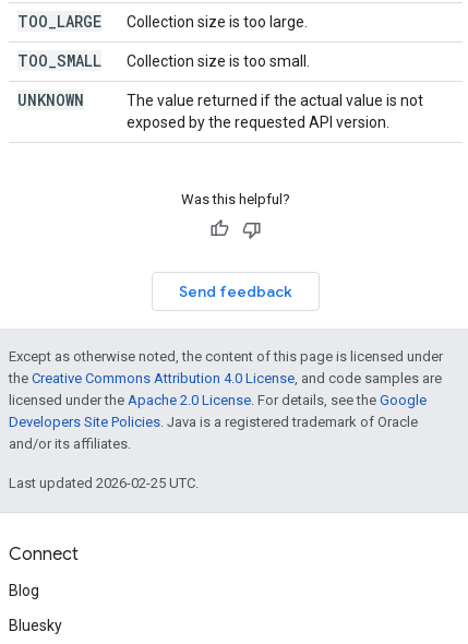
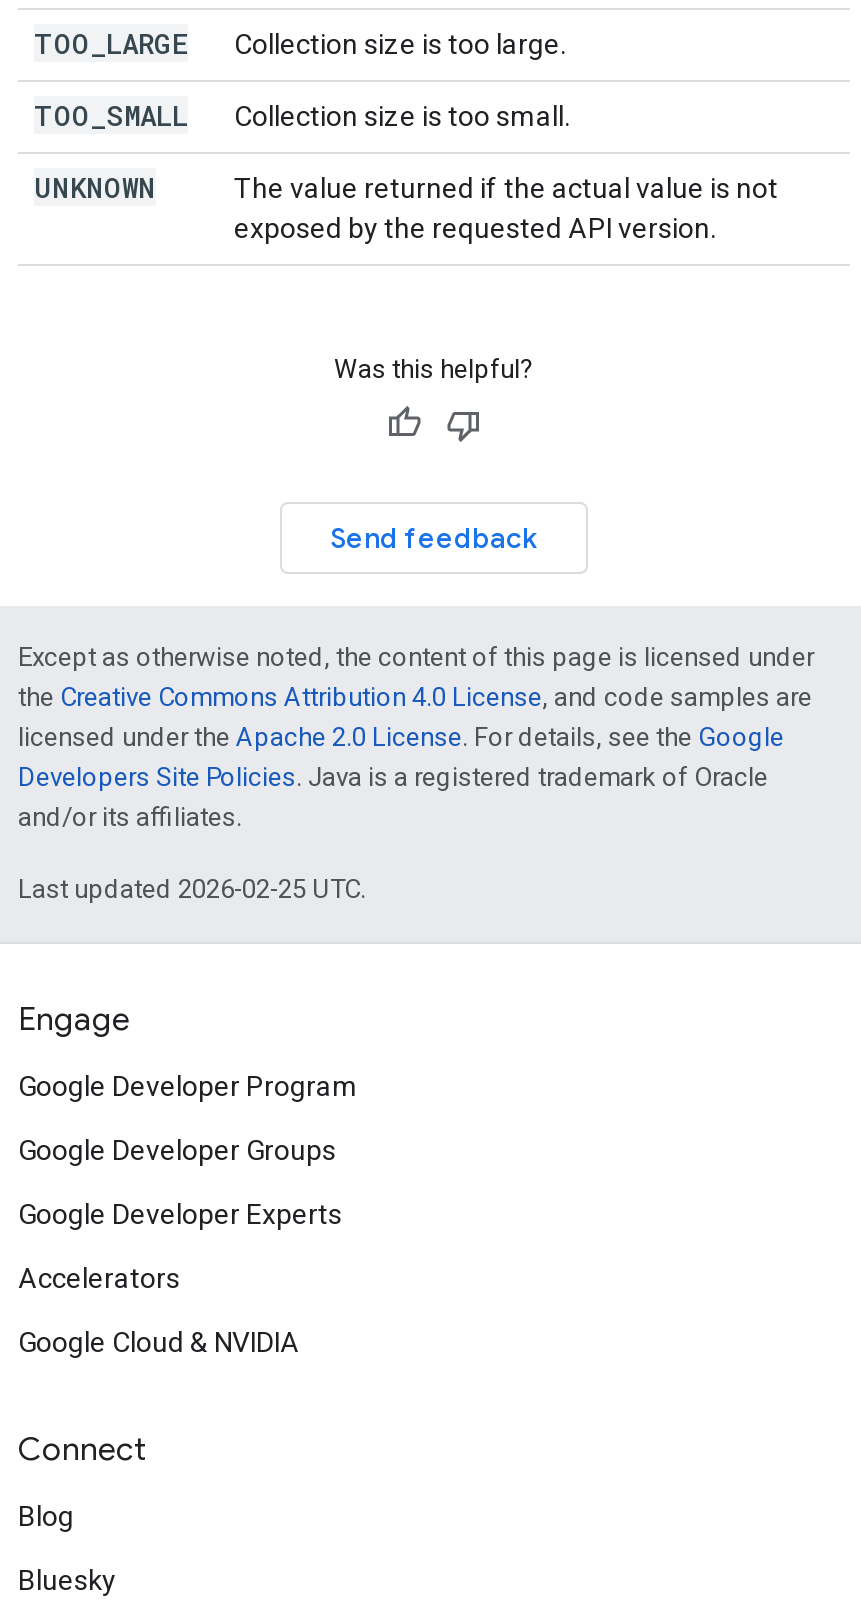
none -> [18,1000,358,1358] Engage | Google Developer Program | Google Developer Groups | Google Developer Experts | Accelerators | Google Cloud & NVIDIA

